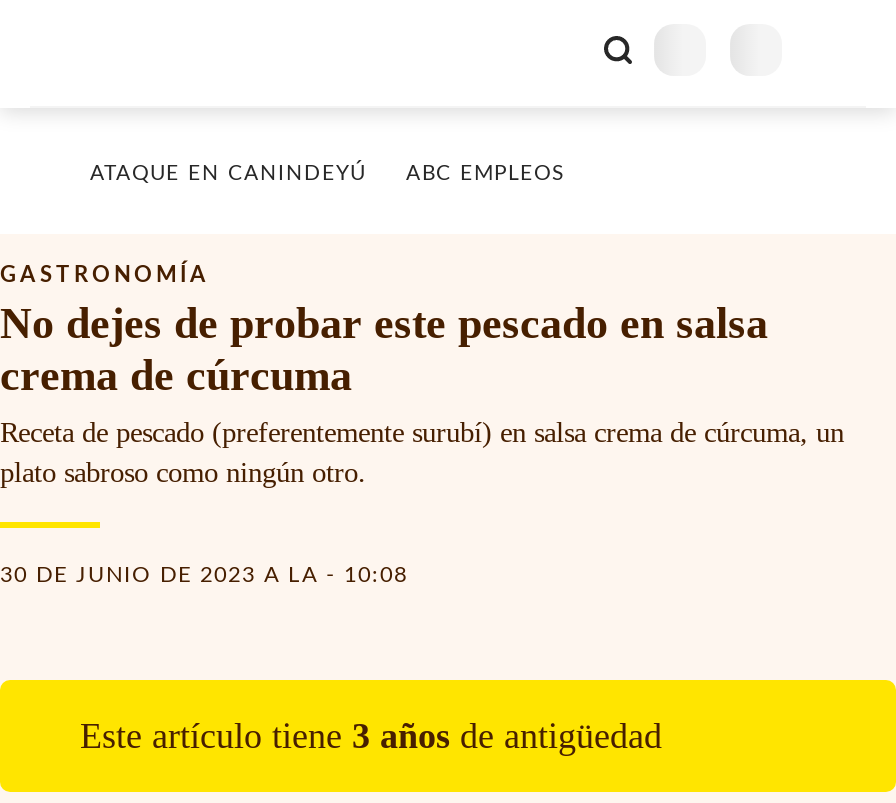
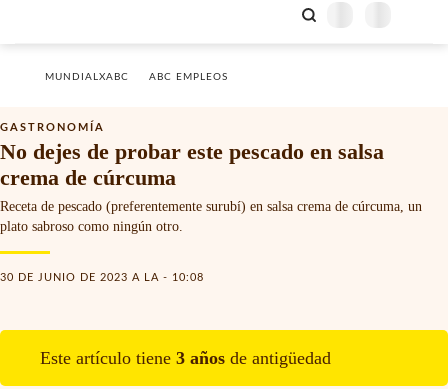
[90,164,366,184] ATAQUE EN CANINDEYÚ -> [45,72,129,82] MUNDIALXABC

